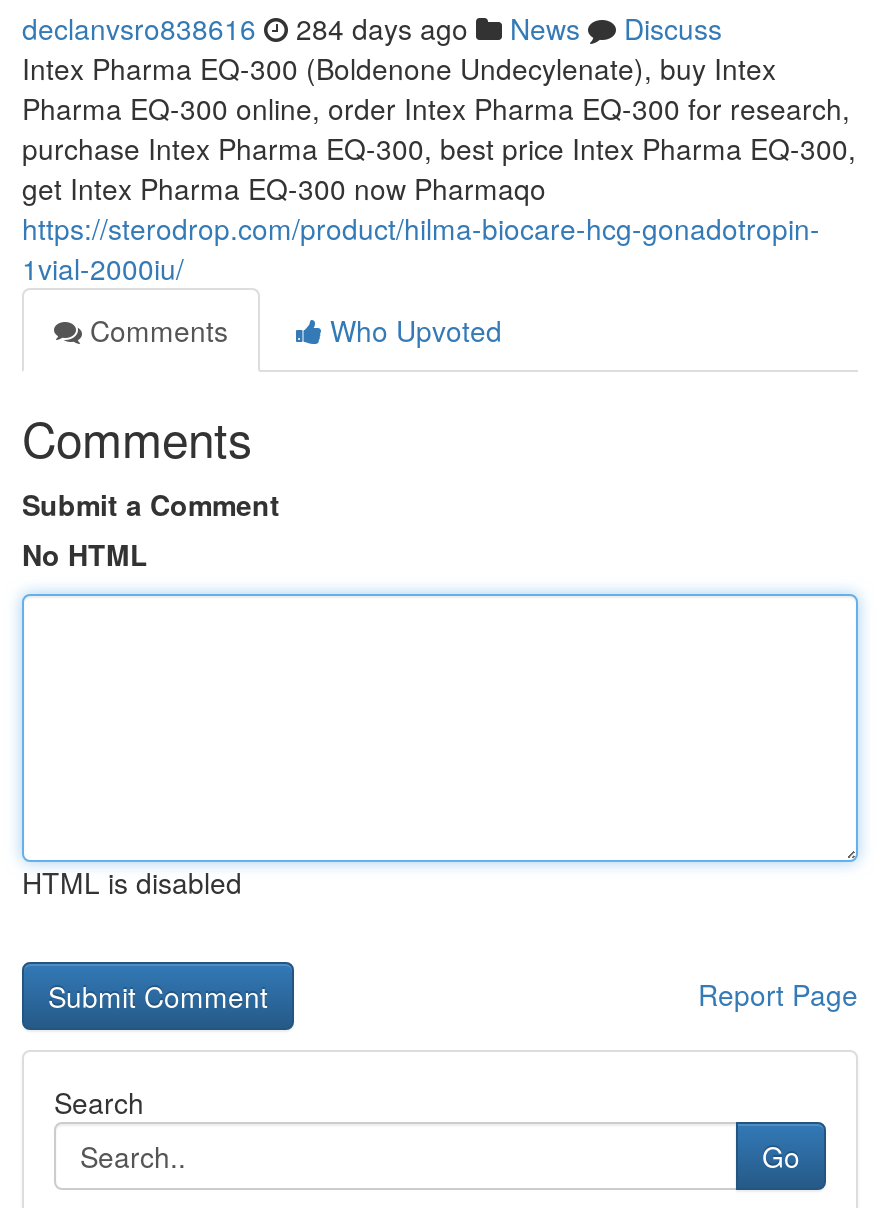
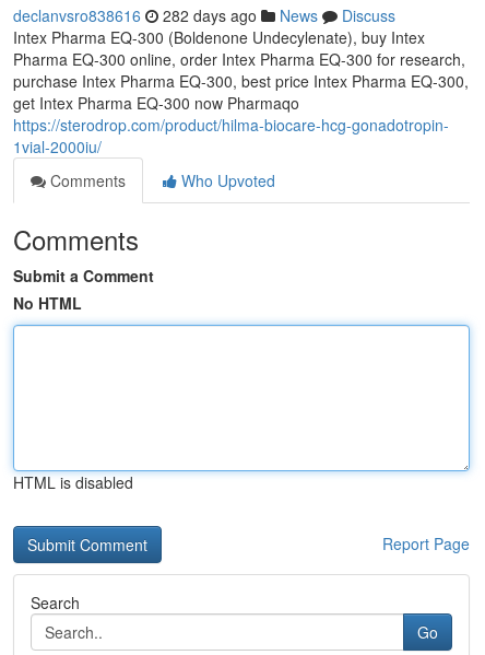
[22,8,722,48] declanvsro838616 284 days ago News Discuss -> [13,4,395,26] declanvsro838616 282 days ago News Discuss

